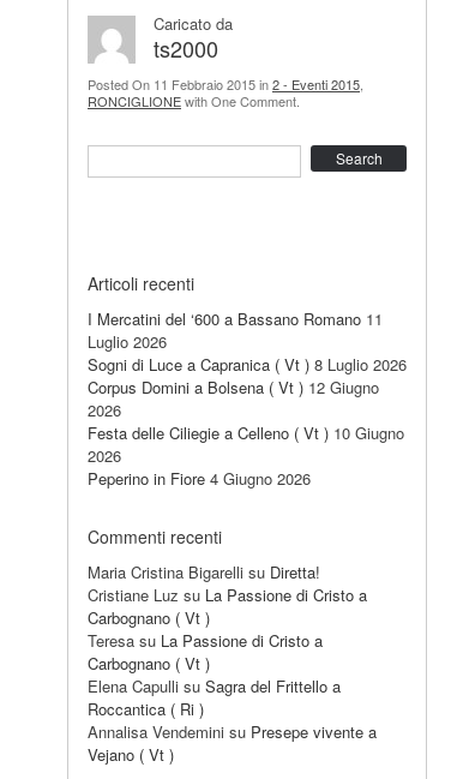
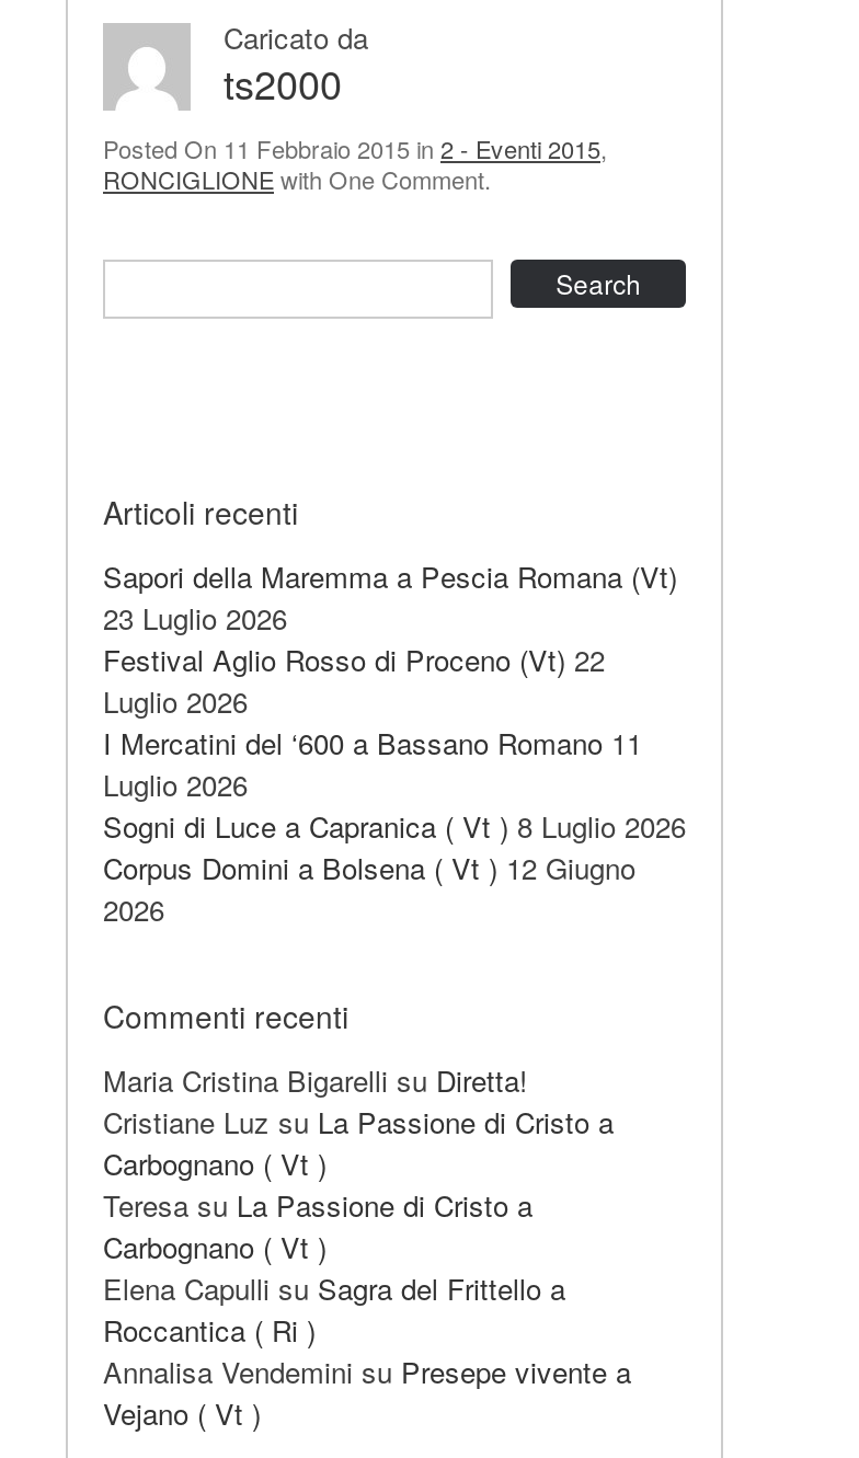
none -> [103,555,677,722] Sapori della Maremma a Pescia Romana (Vt) | 23 Luglio 2026 | Festival Aglio Rosso di Proceno (Vt) 22 | Luglio 2026
moved [88,307,407,421] -> [103,722,686,930]: I Mercatini del ‘600 a Bassano Romano 11 | Luglio 2026 | Sogni di Luce a Capranica ( Vt ) 8 Luglio 2026 | Corpus Domini a Bolsena ( Vt ) 12 Giugno | 2026
[88,421,404,490] Festa delle Ciliegie a Celleno ( Vt ) 10 Giugno | 2026 | Peperino in Fiore 4 Giugno 2026 -> none

